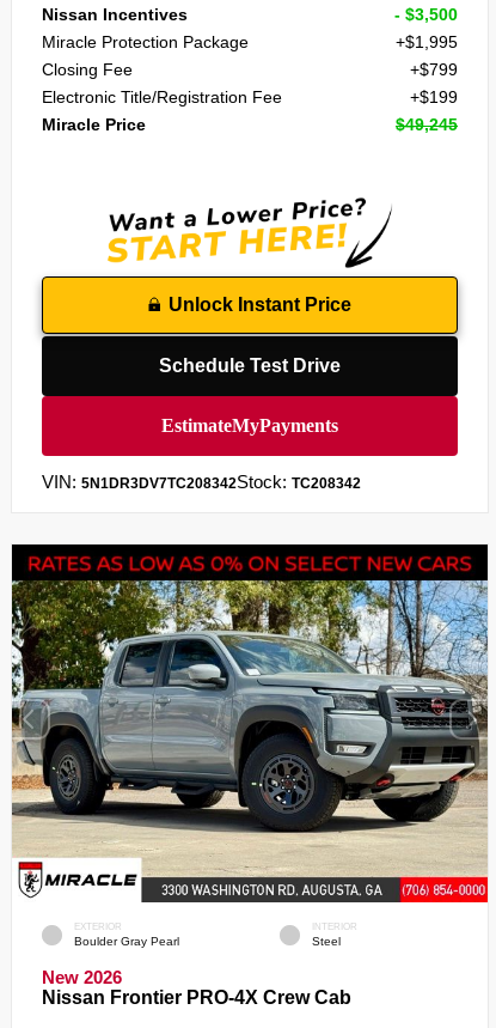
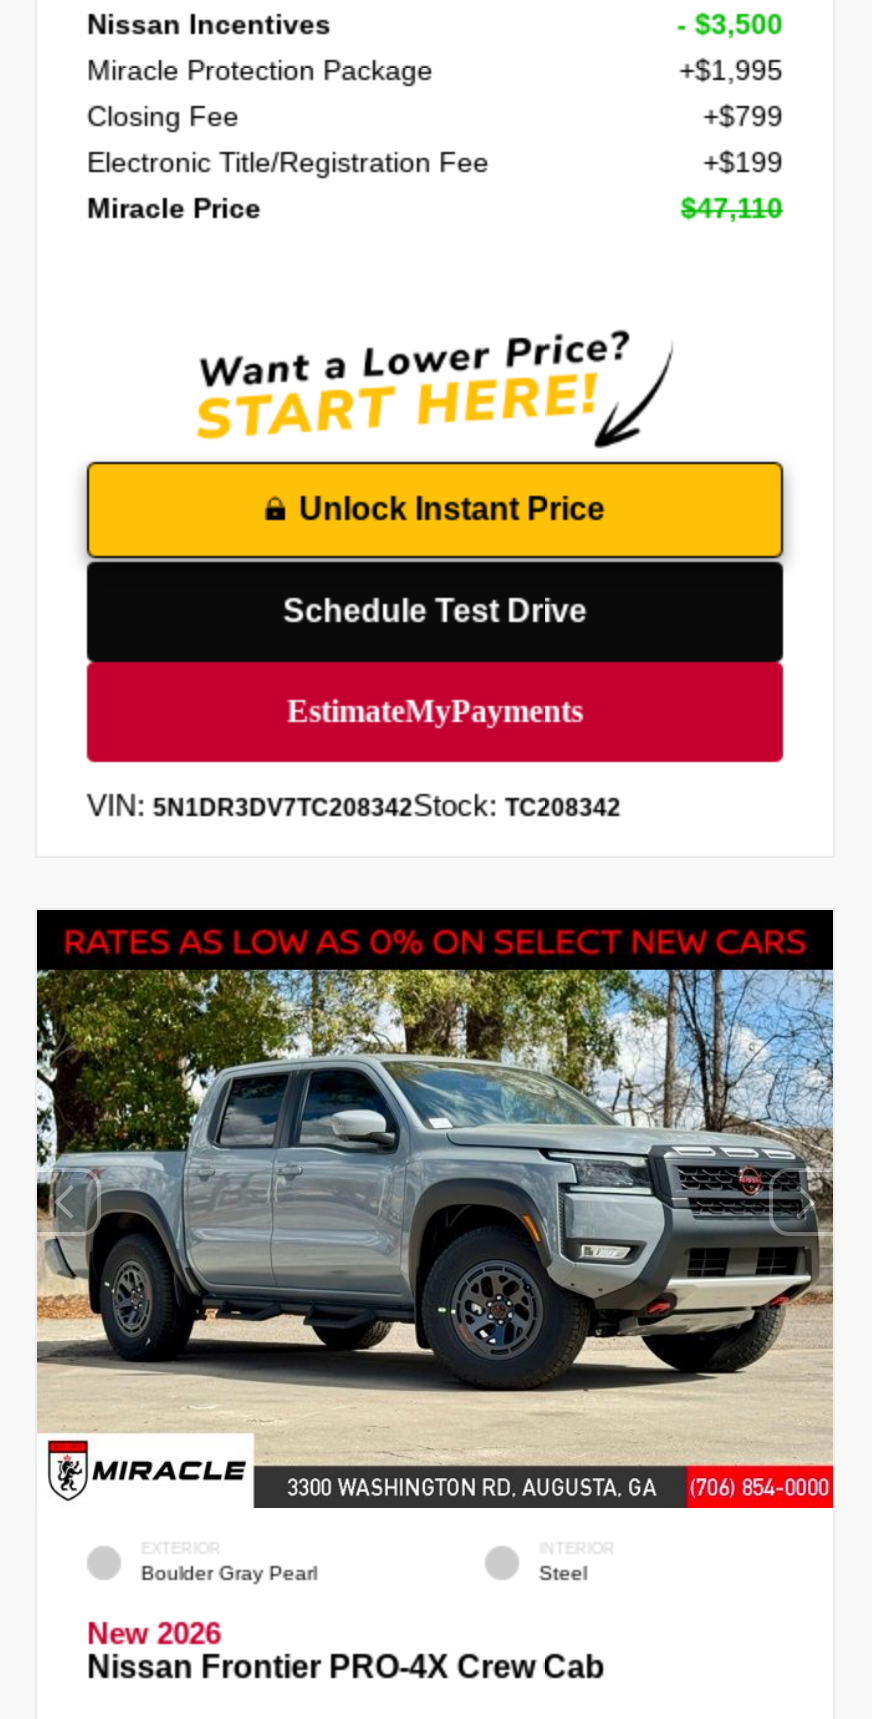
[396,115,458,135] $49,245 -> [681,193,783,225] $47,110

